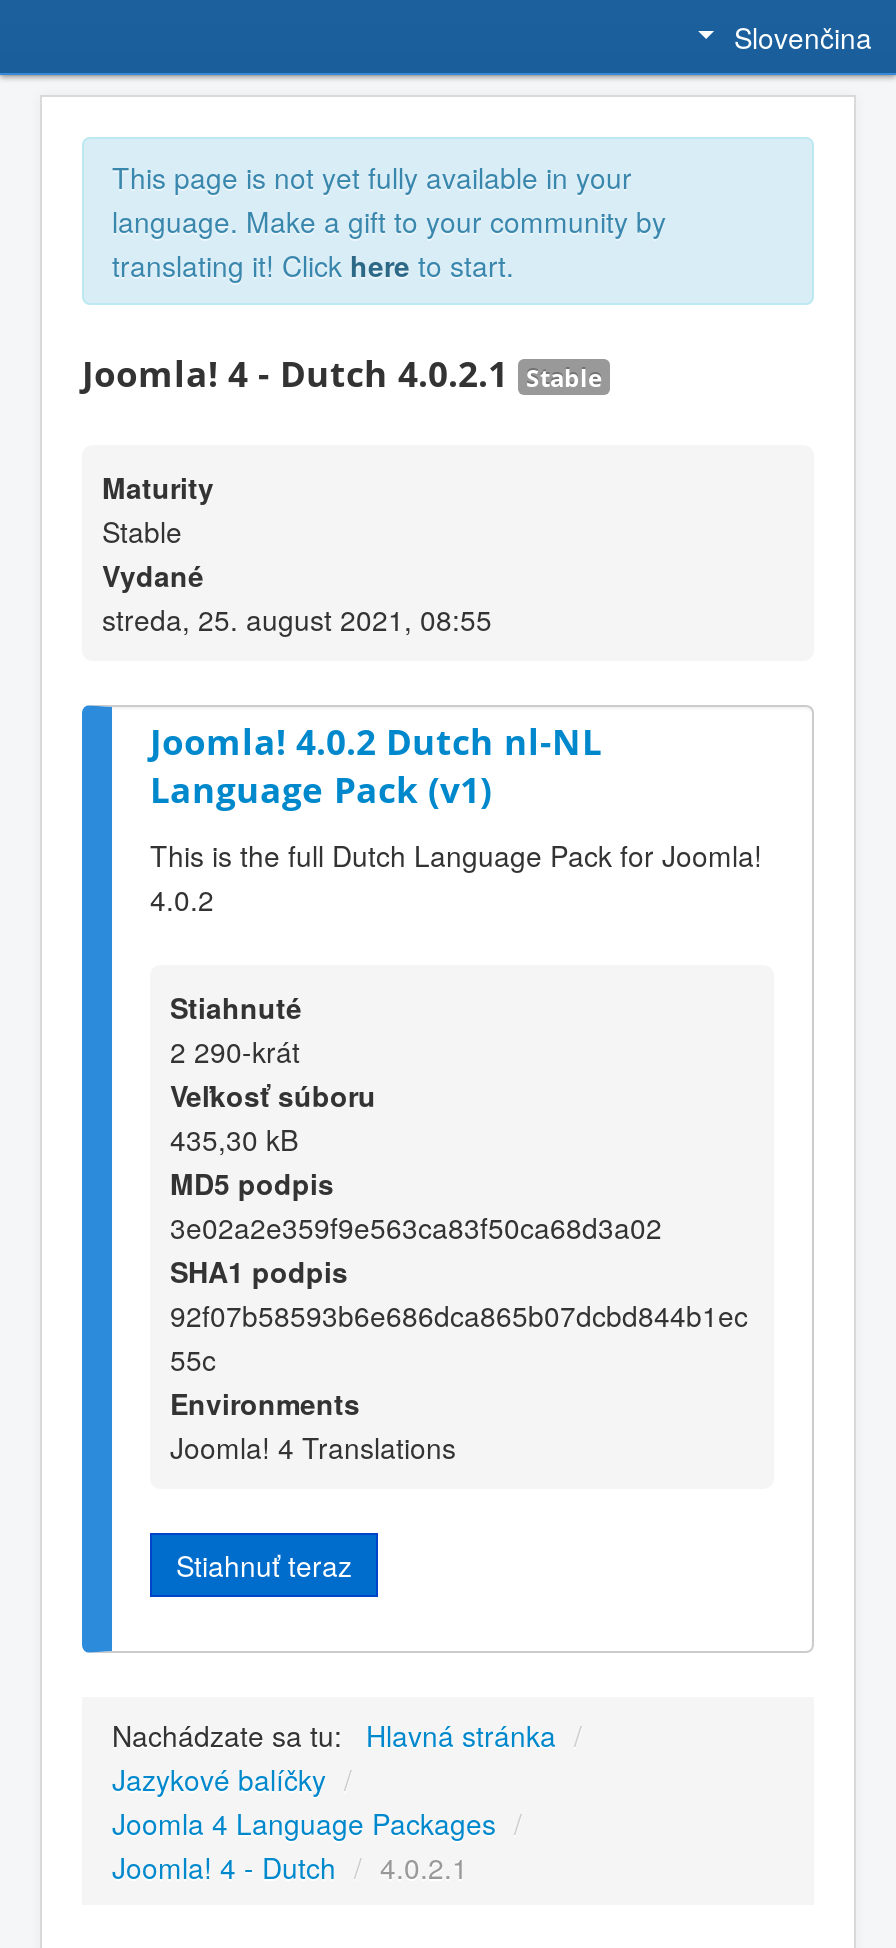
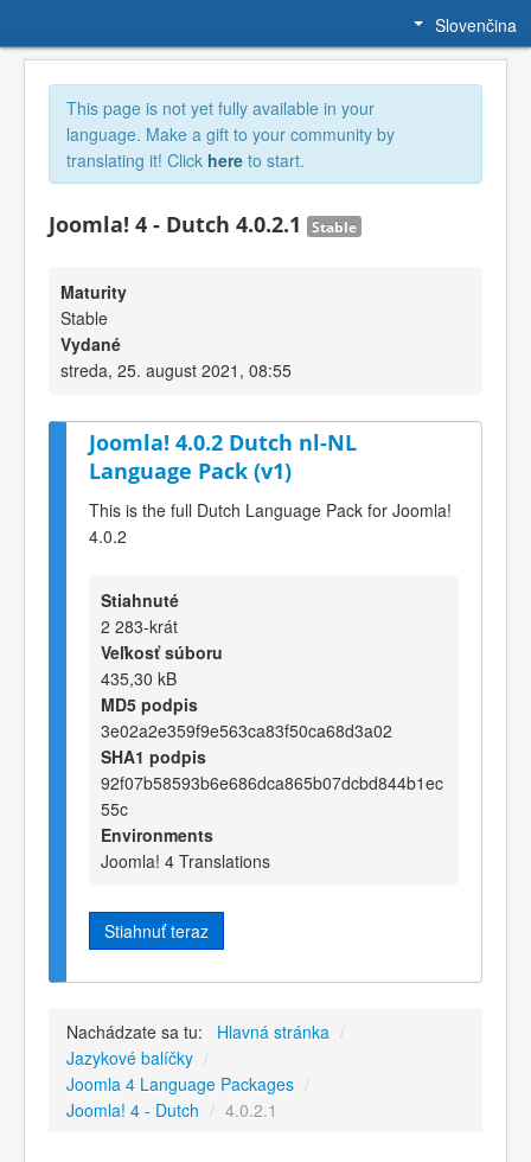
[170,1031,300,1071] 2 290-krát -> [101,614,178,638] 2 283-krát

